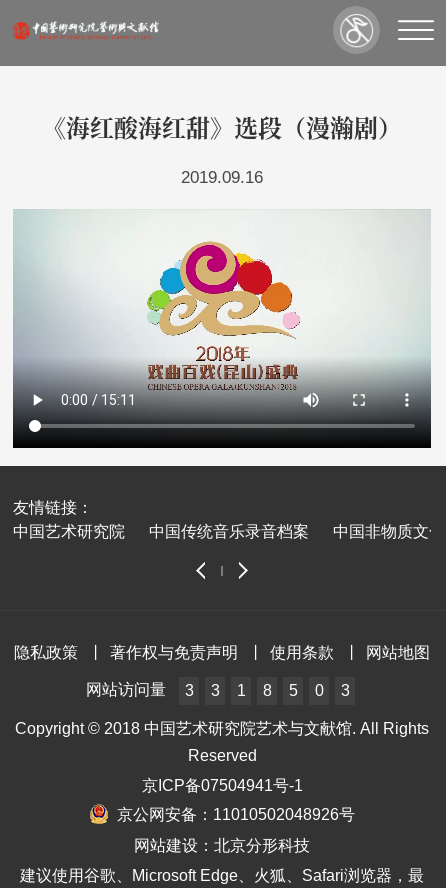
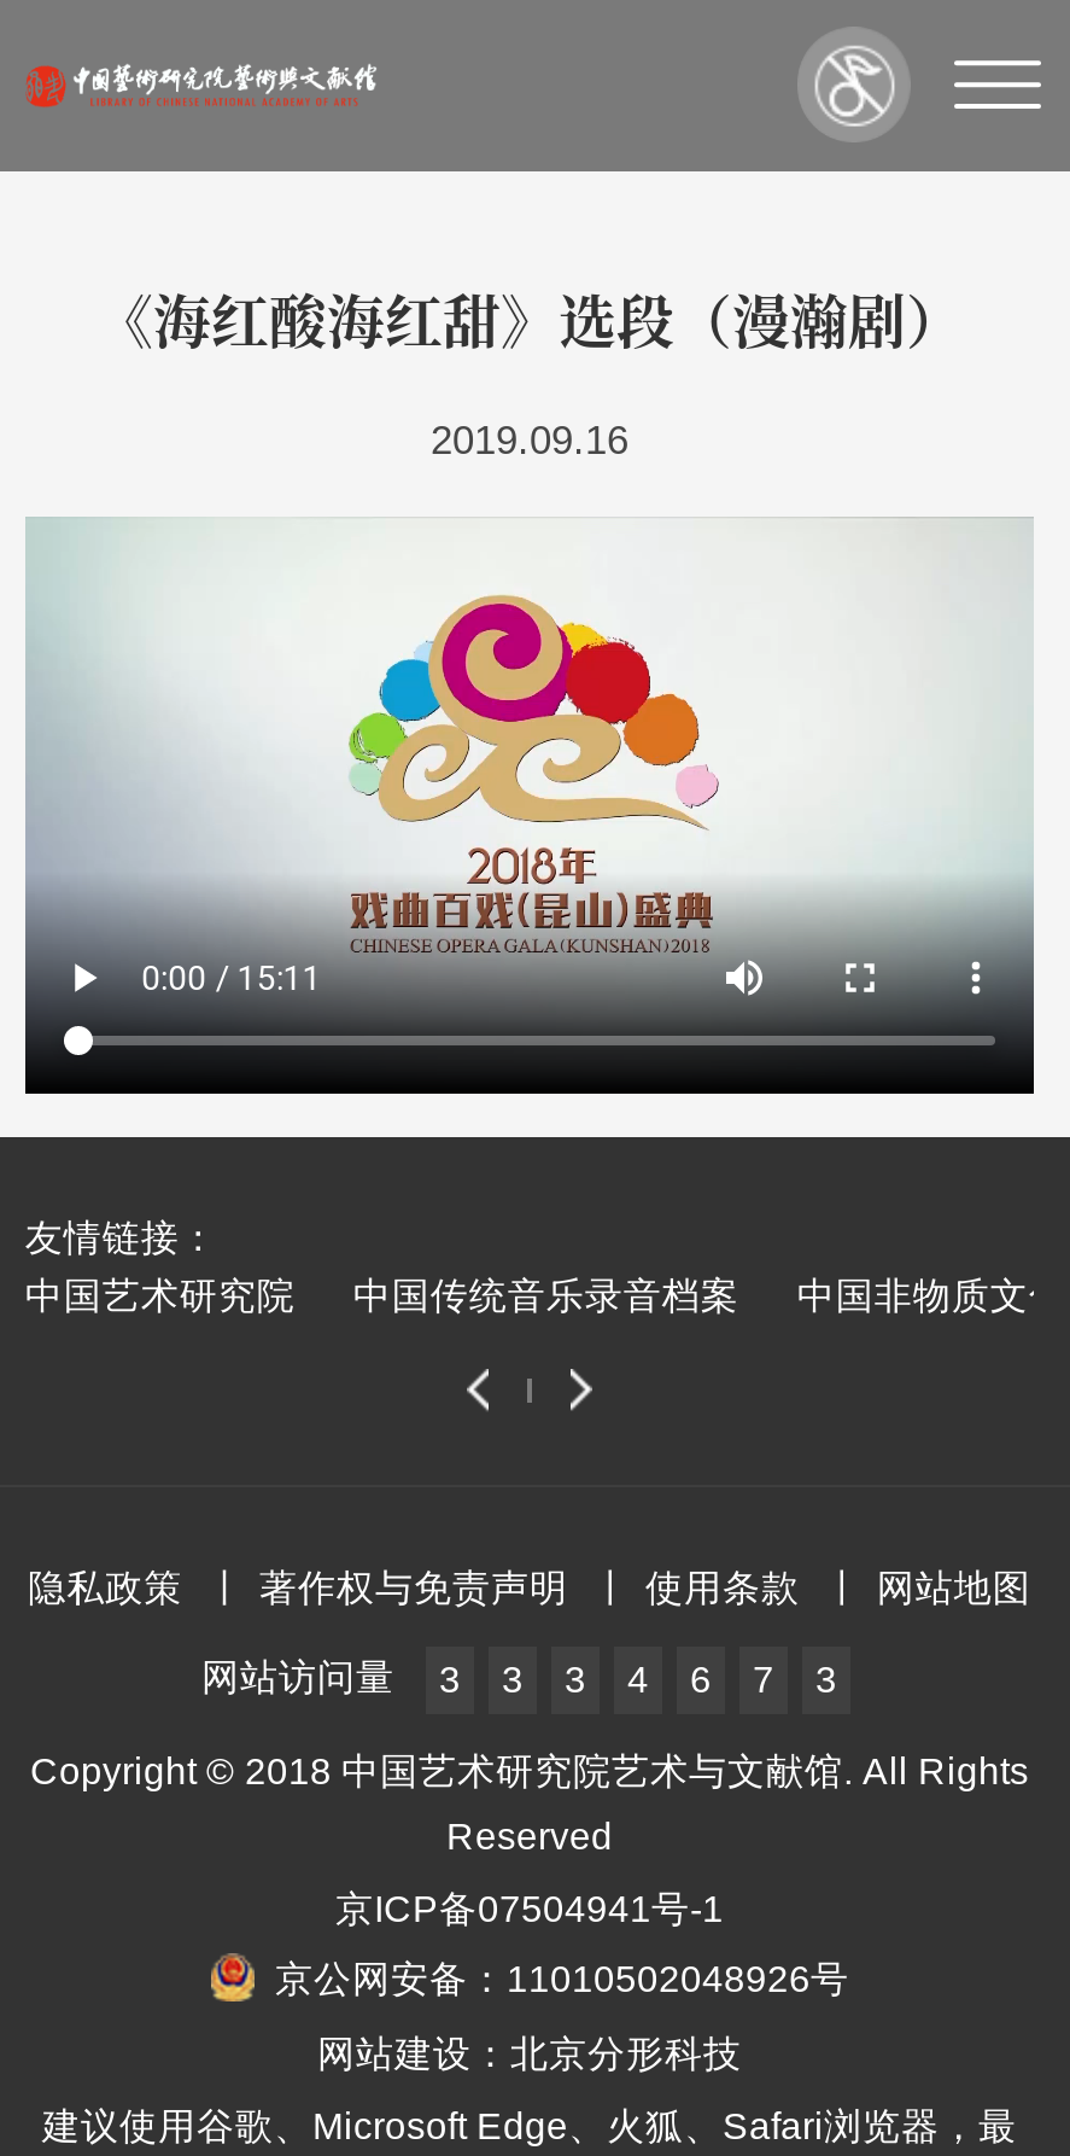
[236,681,245,698] 1 -> [565,1657,586,1698] 3
[262,681,271,698] 8 -> [627,1657,649,1698] 4
[288,681,297,698] 5 -> [690,1657,712,1698] 6
[314,681,323,698] 0 -> [753,1657,774,1698] 7

